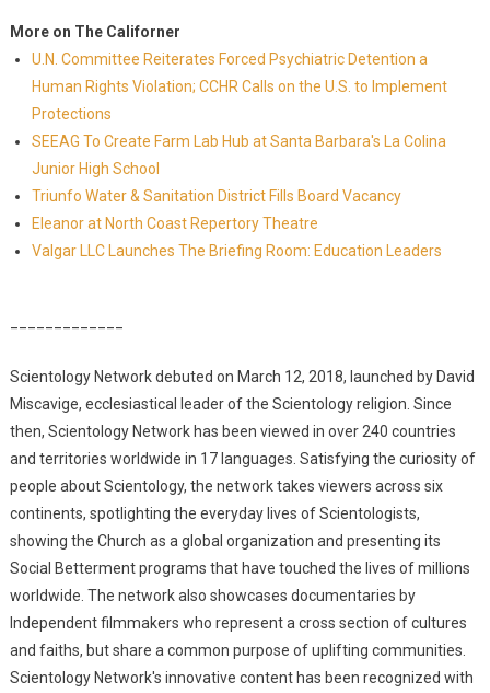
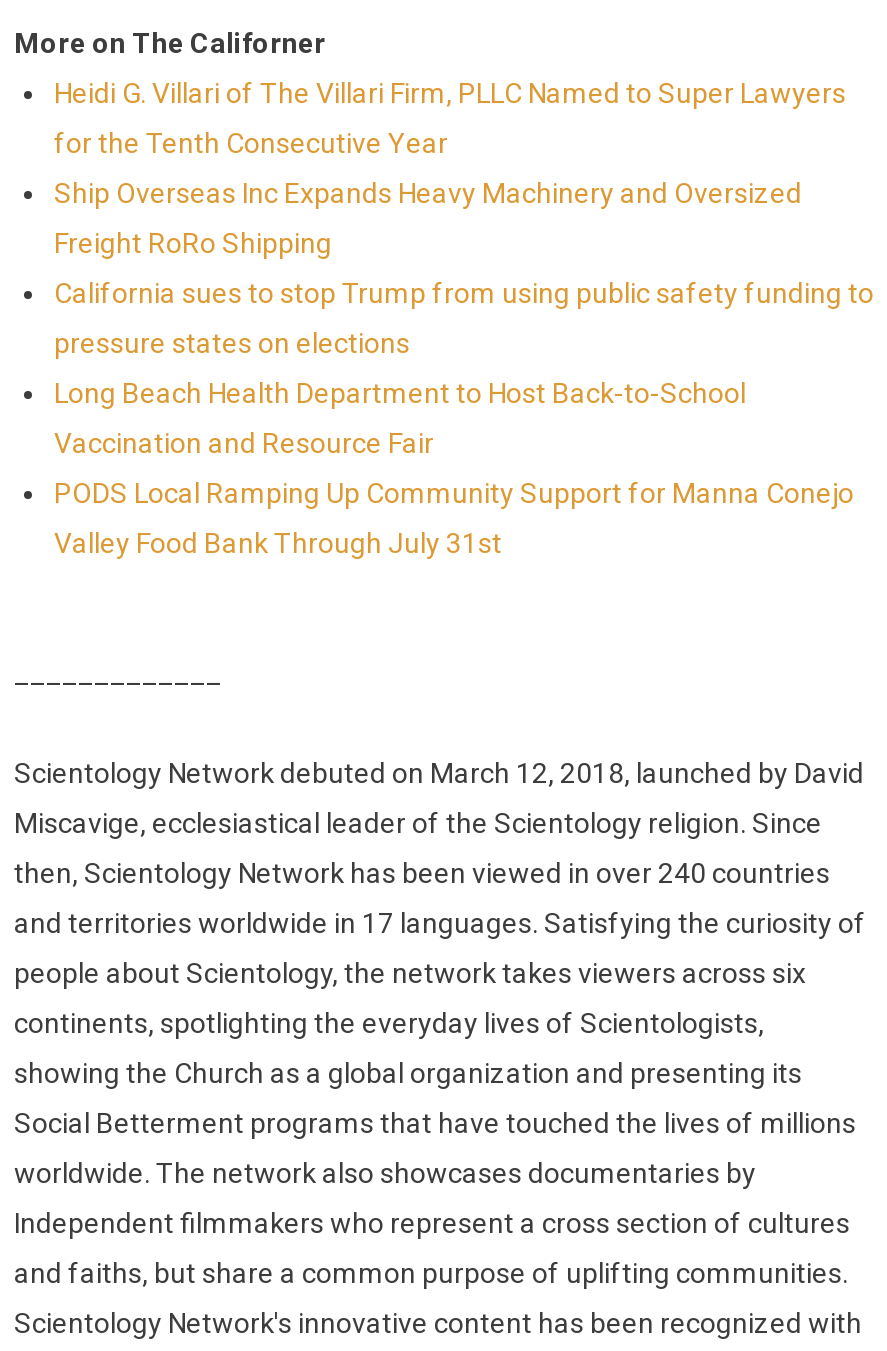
[32,50,447,259] U.N. Committee Reiterates Forced Psychiatric Detention a | Human Rights Violation; CCHR Calls on the U.S. to Implement | Protections | SEEAG To Create Farm Lab Hub at Santa Barbara's La Colina | Junior High School | Triunfo Water & Sanitation District Fills Board Vacancy | Eleanor at North Coast Repertory Theatre | Valgar LLC Launches The Briefing Room: Education Leaders -> [54,77,874,559] Heidi G. Villari of The Villari Firm, PLLC Named to Super Lawyers | for the Tenth Consecutive Year | Ship Overseas Inc Expands Heavy Machinery and Oversized | Freight RoRo Shipping | California sues to stop Trump from using public safety funding to | pressure states on elections | Long Beach Health Department to Host Back-to-School | Vaccination and Resource Fair | PODS Local Ramping Up Community Support for Manna Conejo | Valley Food Bank Through July 31st

